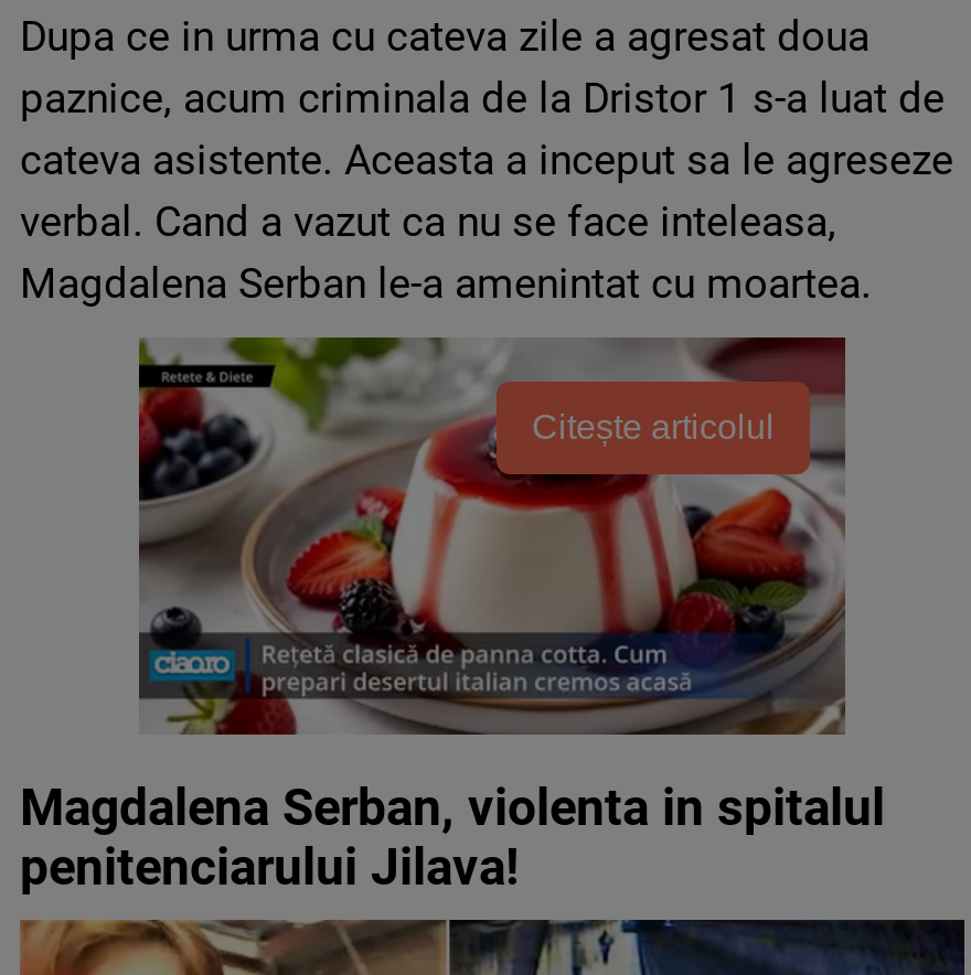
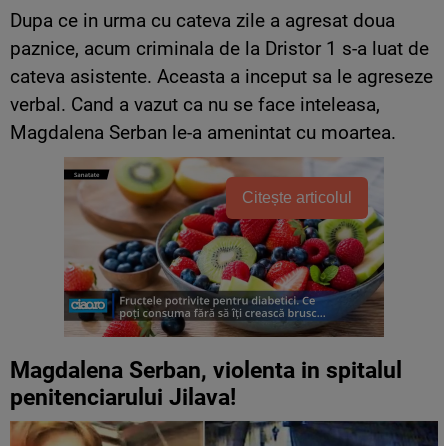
[137,335,847,737] [image] -> [64,156,385,338] [image]

